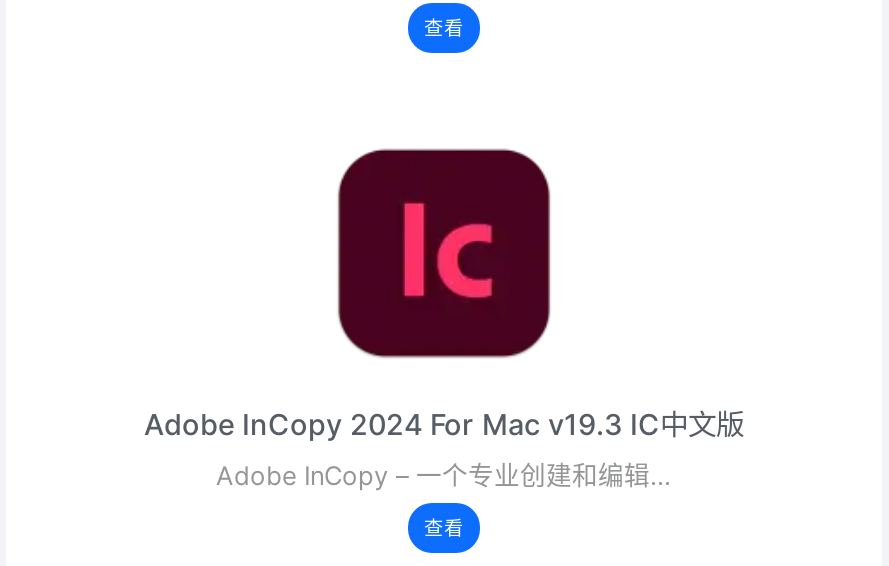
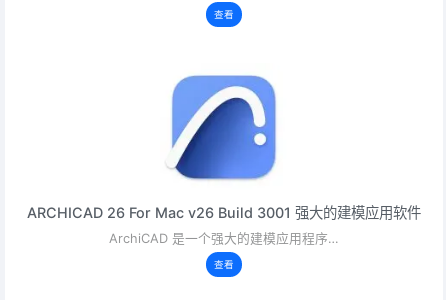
[144,147,744,441] [image] | Adobe InCopy 2024 For Mac v19.3 IC中文版 -> [27,75,421,221] [image] | ARCHICAD 26 For Mac v26 Build 3001 强大的建模应用软件
[216,461,672,491] Adobe InCopy – 一个专业创建和编辑… -> [109,231,339,246] ArchiCAD 是一个强大的建模应用程序…

